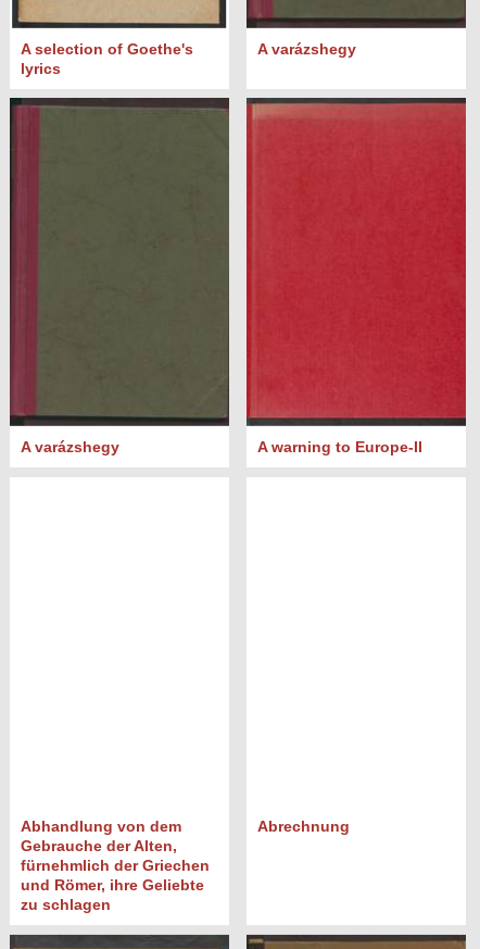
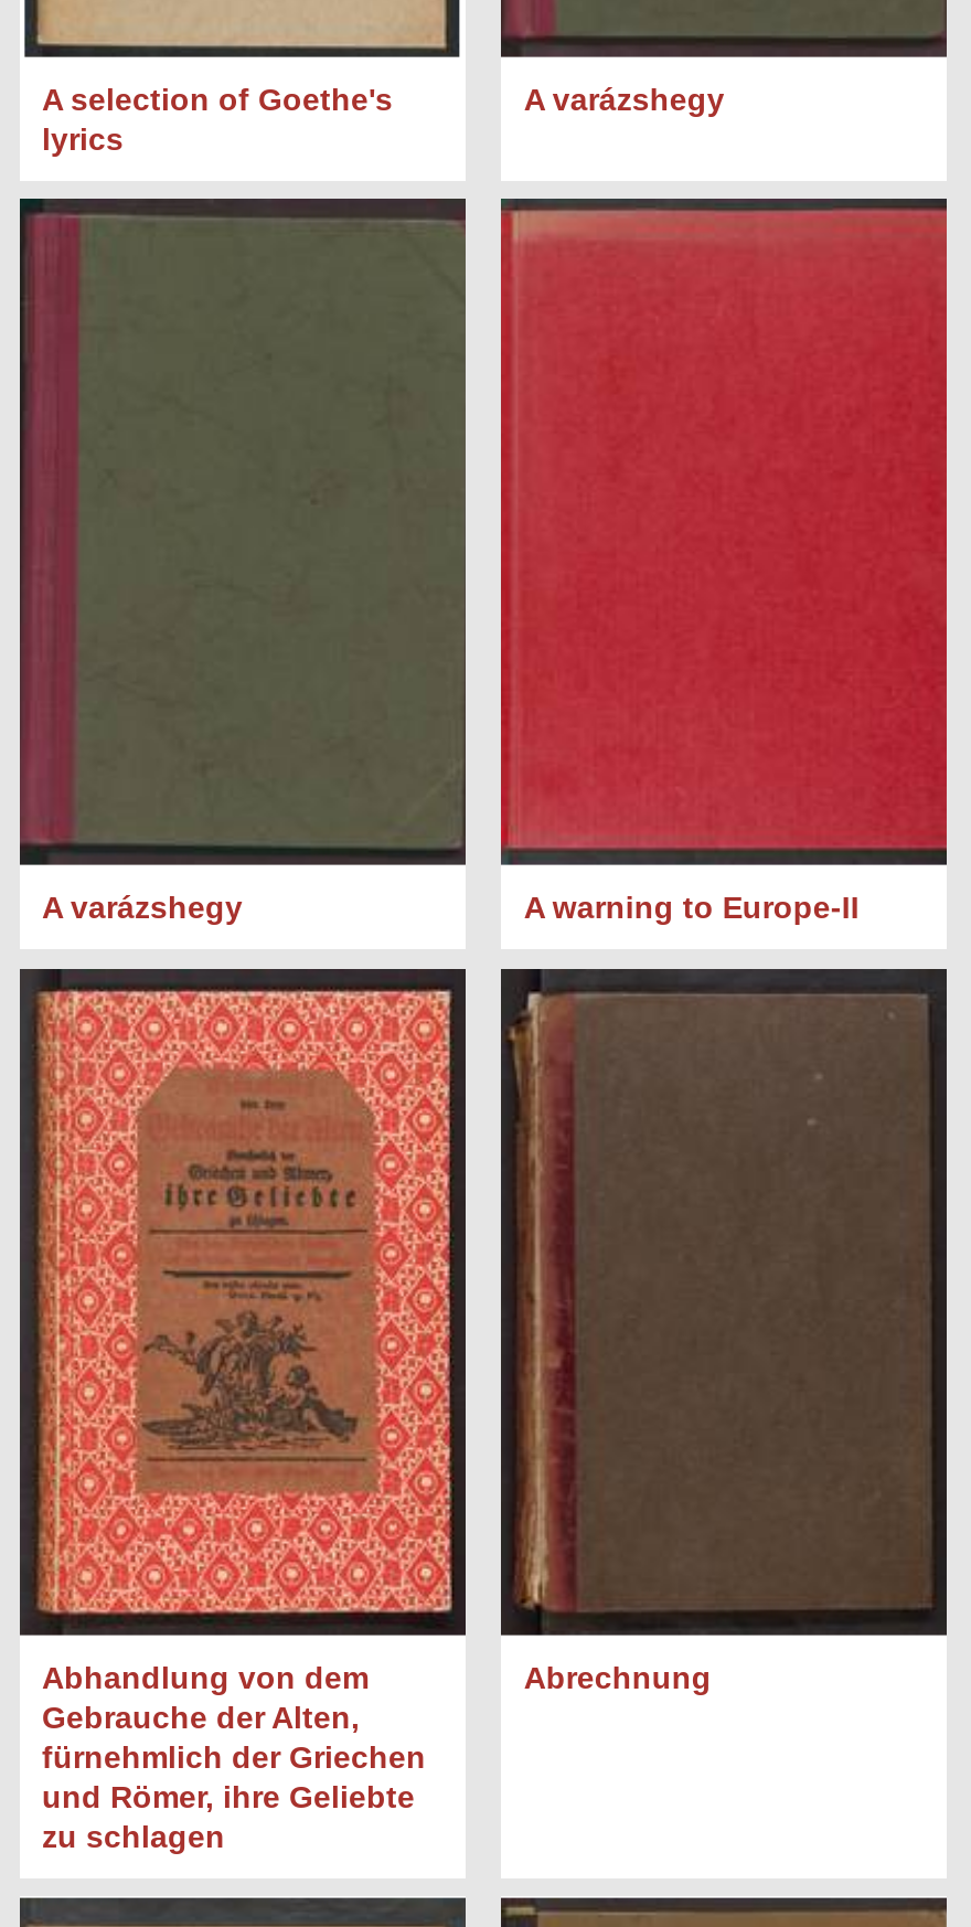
none -> [18,967,468,1638] [image]
none -> [499,967,949,1638] [image]

